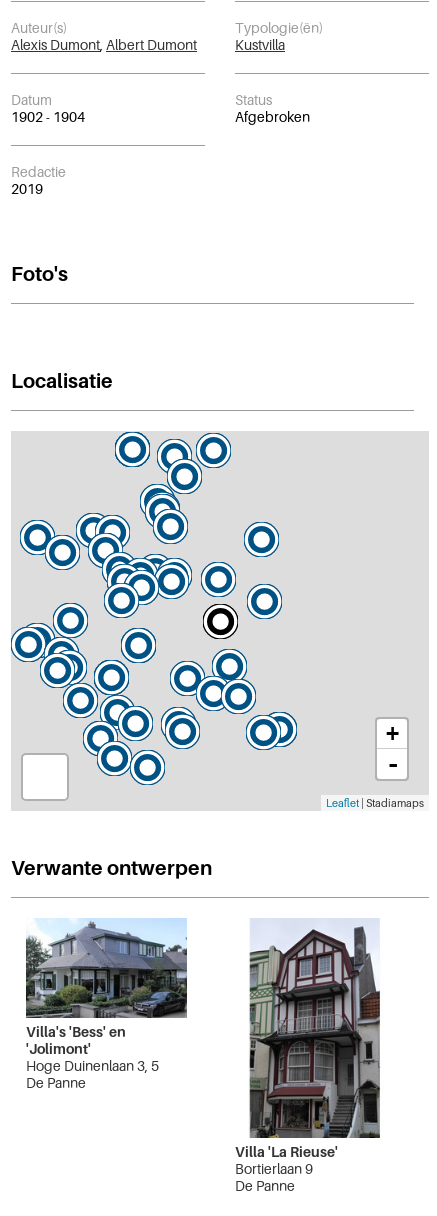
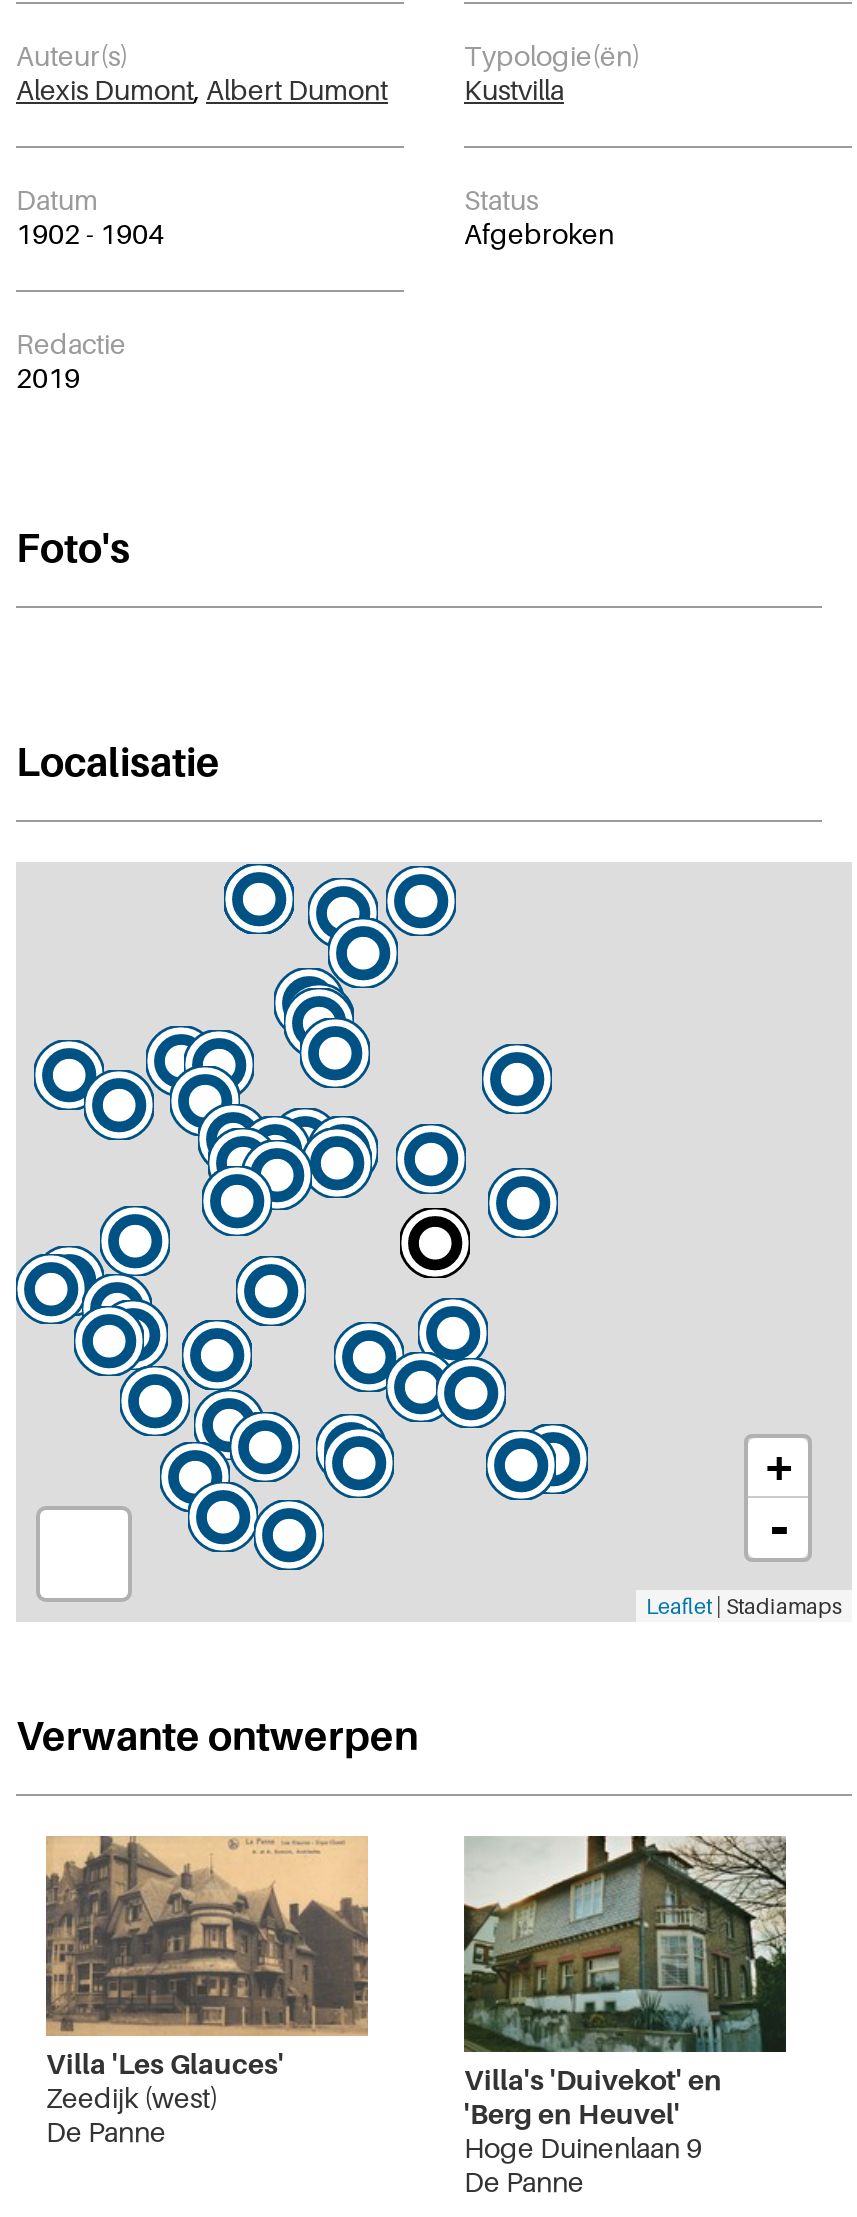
[26,918,188,1074] [image] | Villa's 'Bess' en | 'Jolimont' | Hoge Duinenlaan 3, 5 -> [46,1834,370,2114] [image] | Villa 'Les Glauces' | Zeedijk (west)
[235,919,396,1177] [image] | Villa 'La Rieuse' | Bortierlaan 9 -> [462,1834,788,2164] [image] | Villa's 'Duivekot' en | 'Berg en Heuvel' | Hoge Duinenlaan 9

